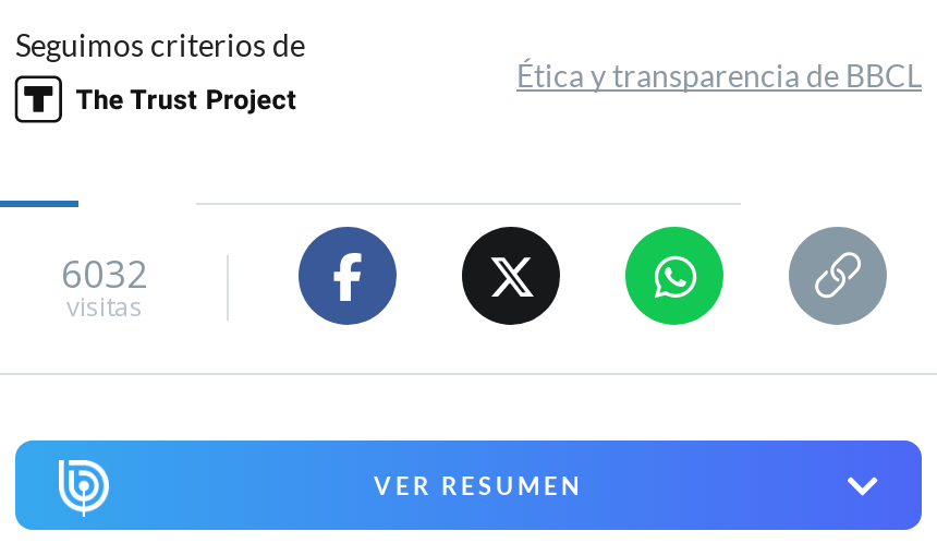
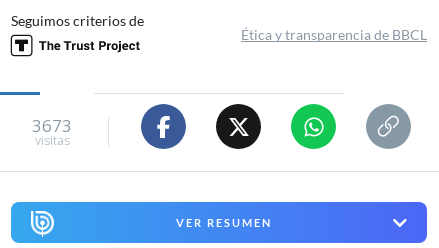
[61,249,148,299] 6032 -> [32,114,72,137] 3673

